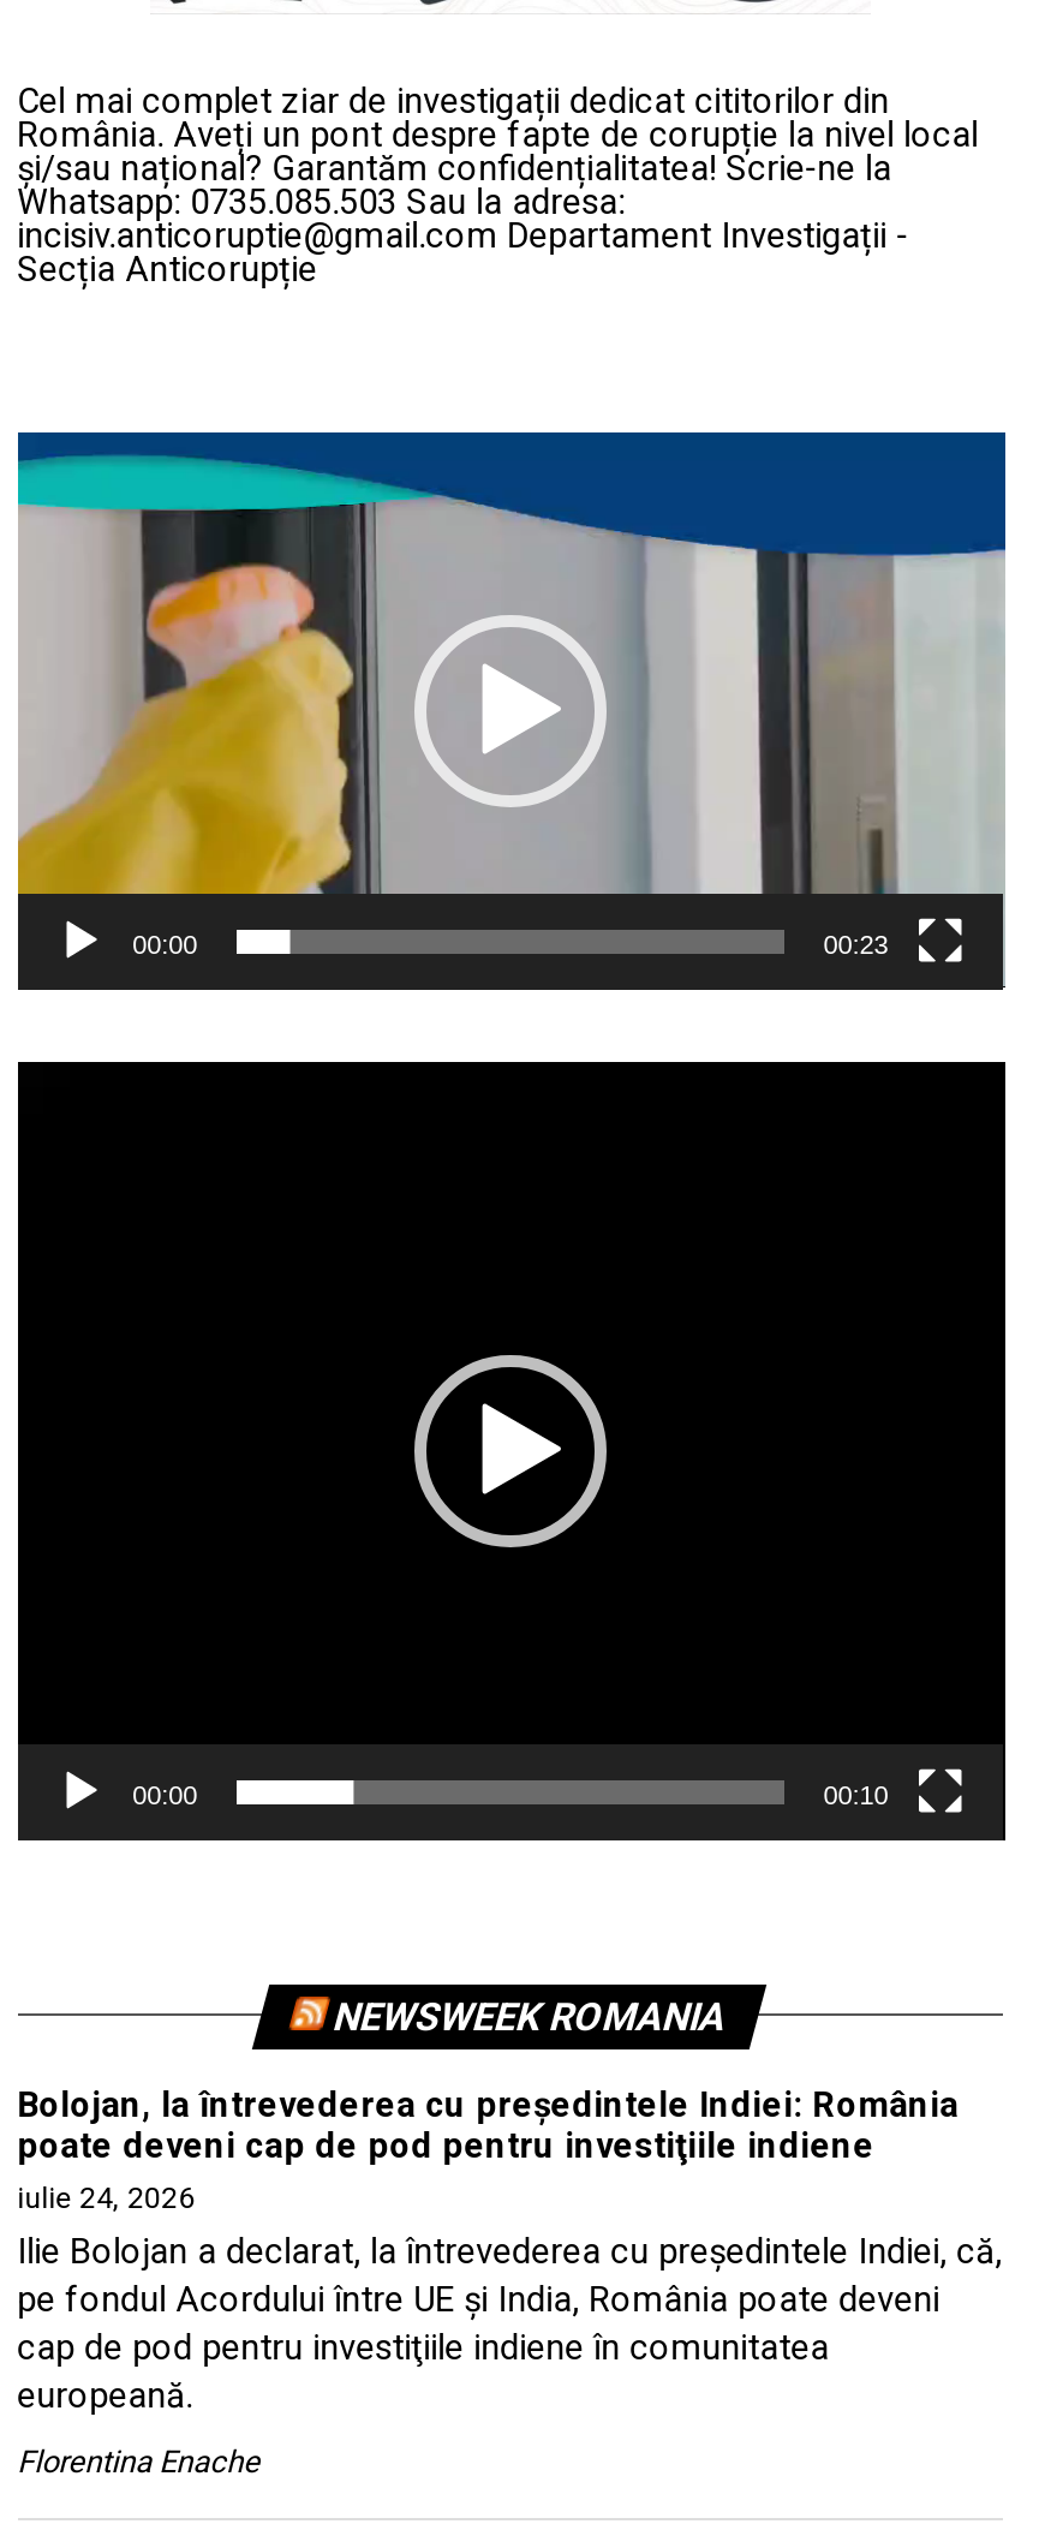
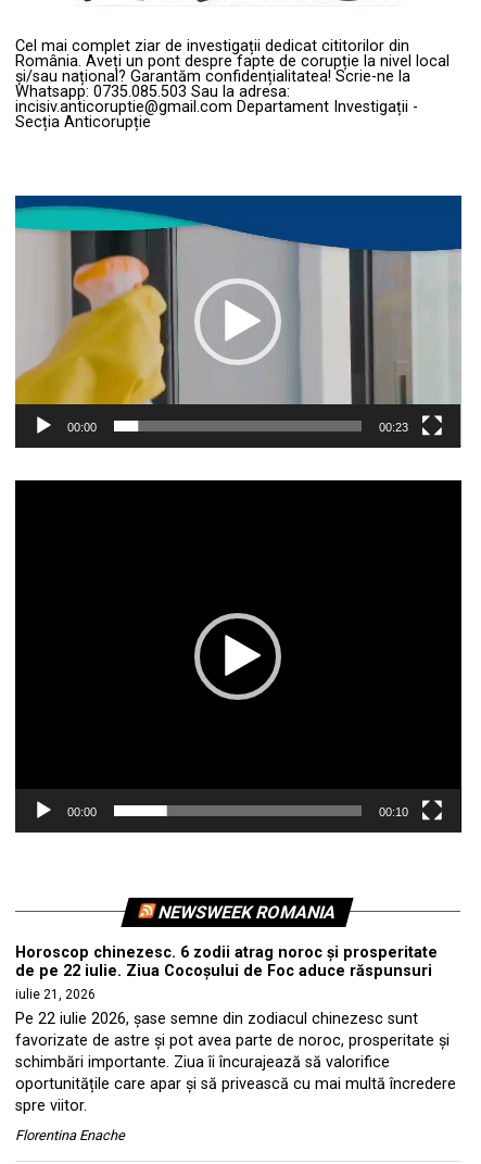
[17,2085,1002,2417] Bolojan, la întrevederea cu preşedintele Indiei: România | poate deveni cap de pod pentru investiţiile indiene | iulie 24, 2026 | Ilie Bolojan a declarat, la întrevederea cu preşedintele Indiei, că, | pe fondul Acordului între UE şi India, România poate deveni | cap de pod pentru investiţiile indiene în comunitatea | europeană. -> [15,943,456,1115] Horoscop chinezesc. 6 zodii atrag noroc și prosperitate | de pe 22 iulie. Ziua Cocoșului de Foc aduce răspunsuri | iulie 21, 2026 | Pe 22 iulie 2026, șase semne din zodiacul chinezesc sunt | favorizate de astre și pot avea parte de noroc, prosperitate și | schimbări importante. Ziua îi încurajează să valorifice | oportunitățile care apar și să privească cu mai multă încredere | spre viitor.

